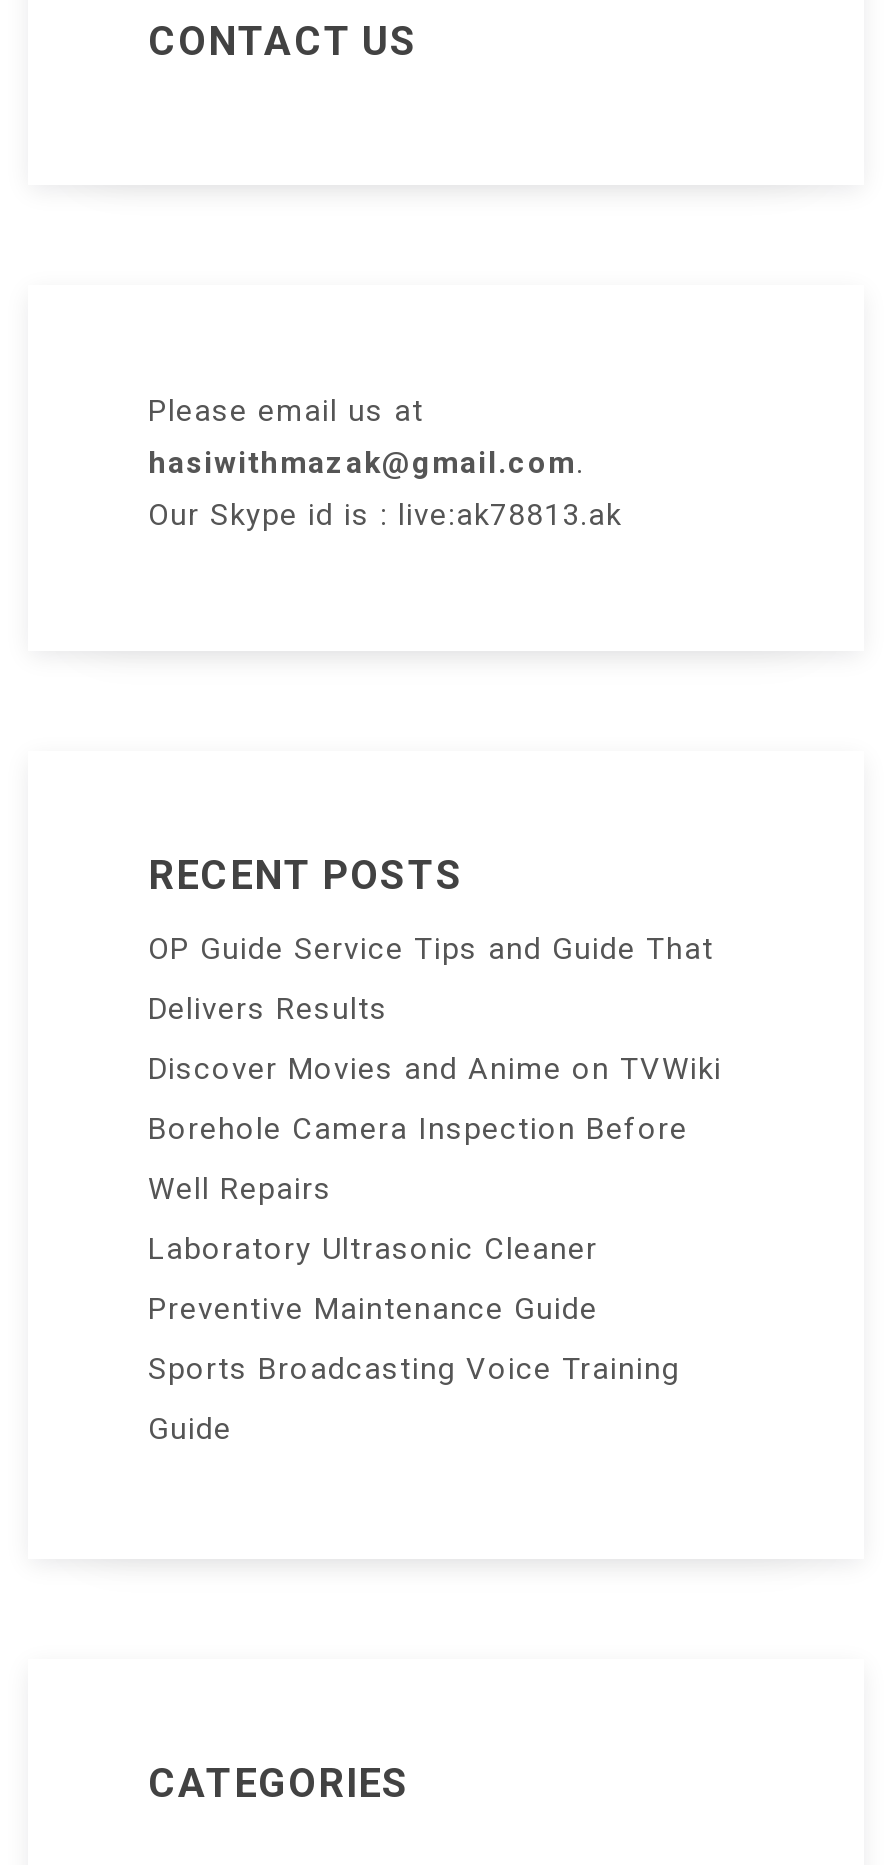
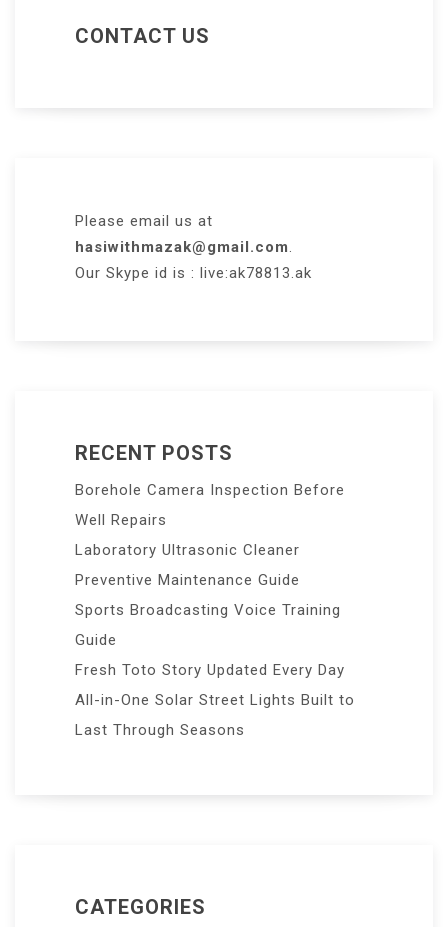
[148,930,722,1086] OP Guide Service Tips and Guide That | Delivers Results | Discover Movies and Anime on TVWiki -> none
moved [148,1110,688,1446] -> [75,480,345,648]: Borehole Camera Inspection Before | Well Repairs | Laboratory Ultrasonic Cleaner | Preventive Maintenance Guide | Sports Broadcasting Voice Training | Guide
none -> [75,660,355,738] Fresh Toto Story Updated Every Day | All-in-One Solar Street Lights Built to | Last Through Seasons

